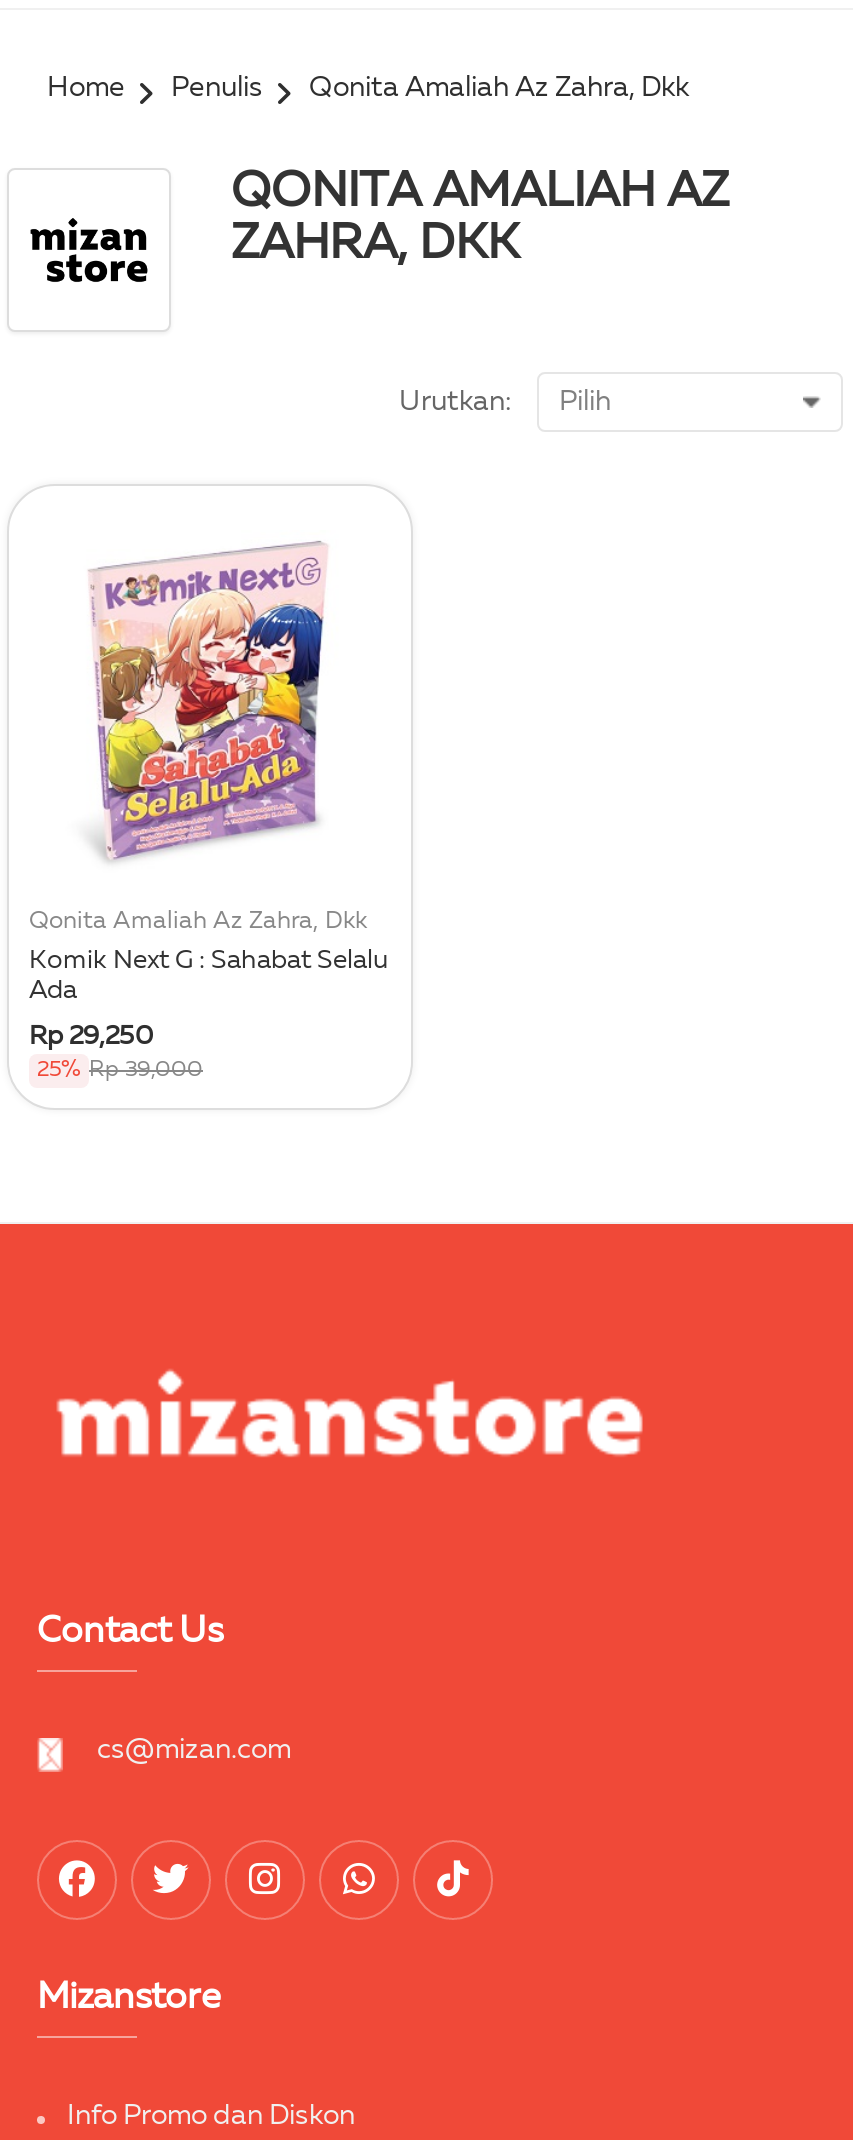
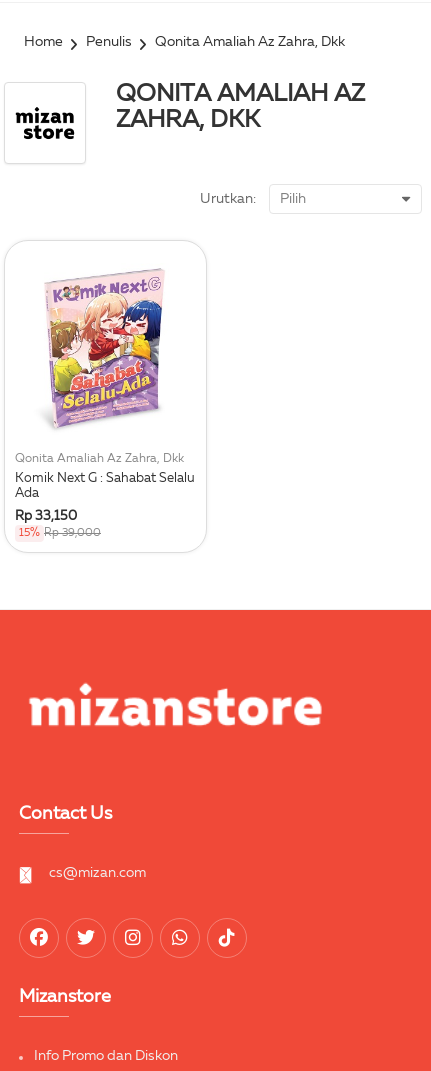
[29,1024,153,1050] Rp 29,250 -> [15,510,77,523] Rp 33,150
[37,1060,203,1082] 25% Rp 39,000 -> [19,528,101,539] 15% Rp 39,000

